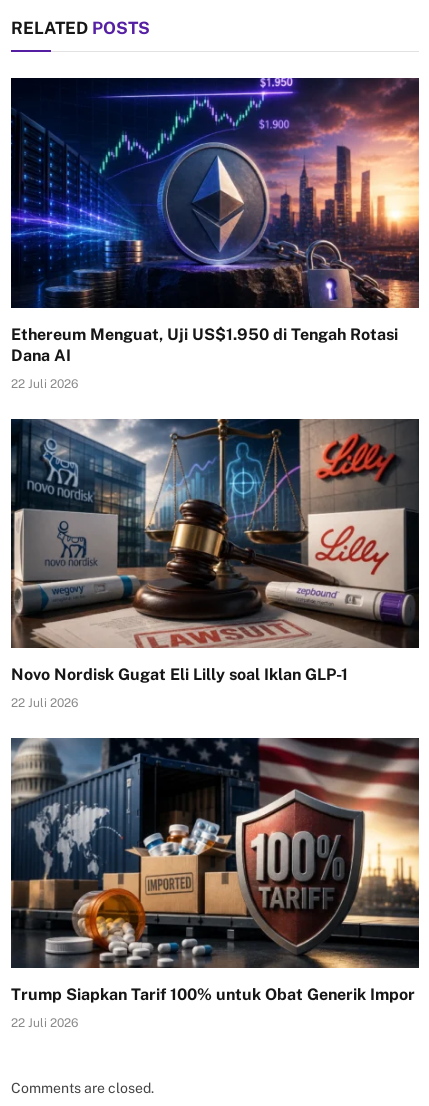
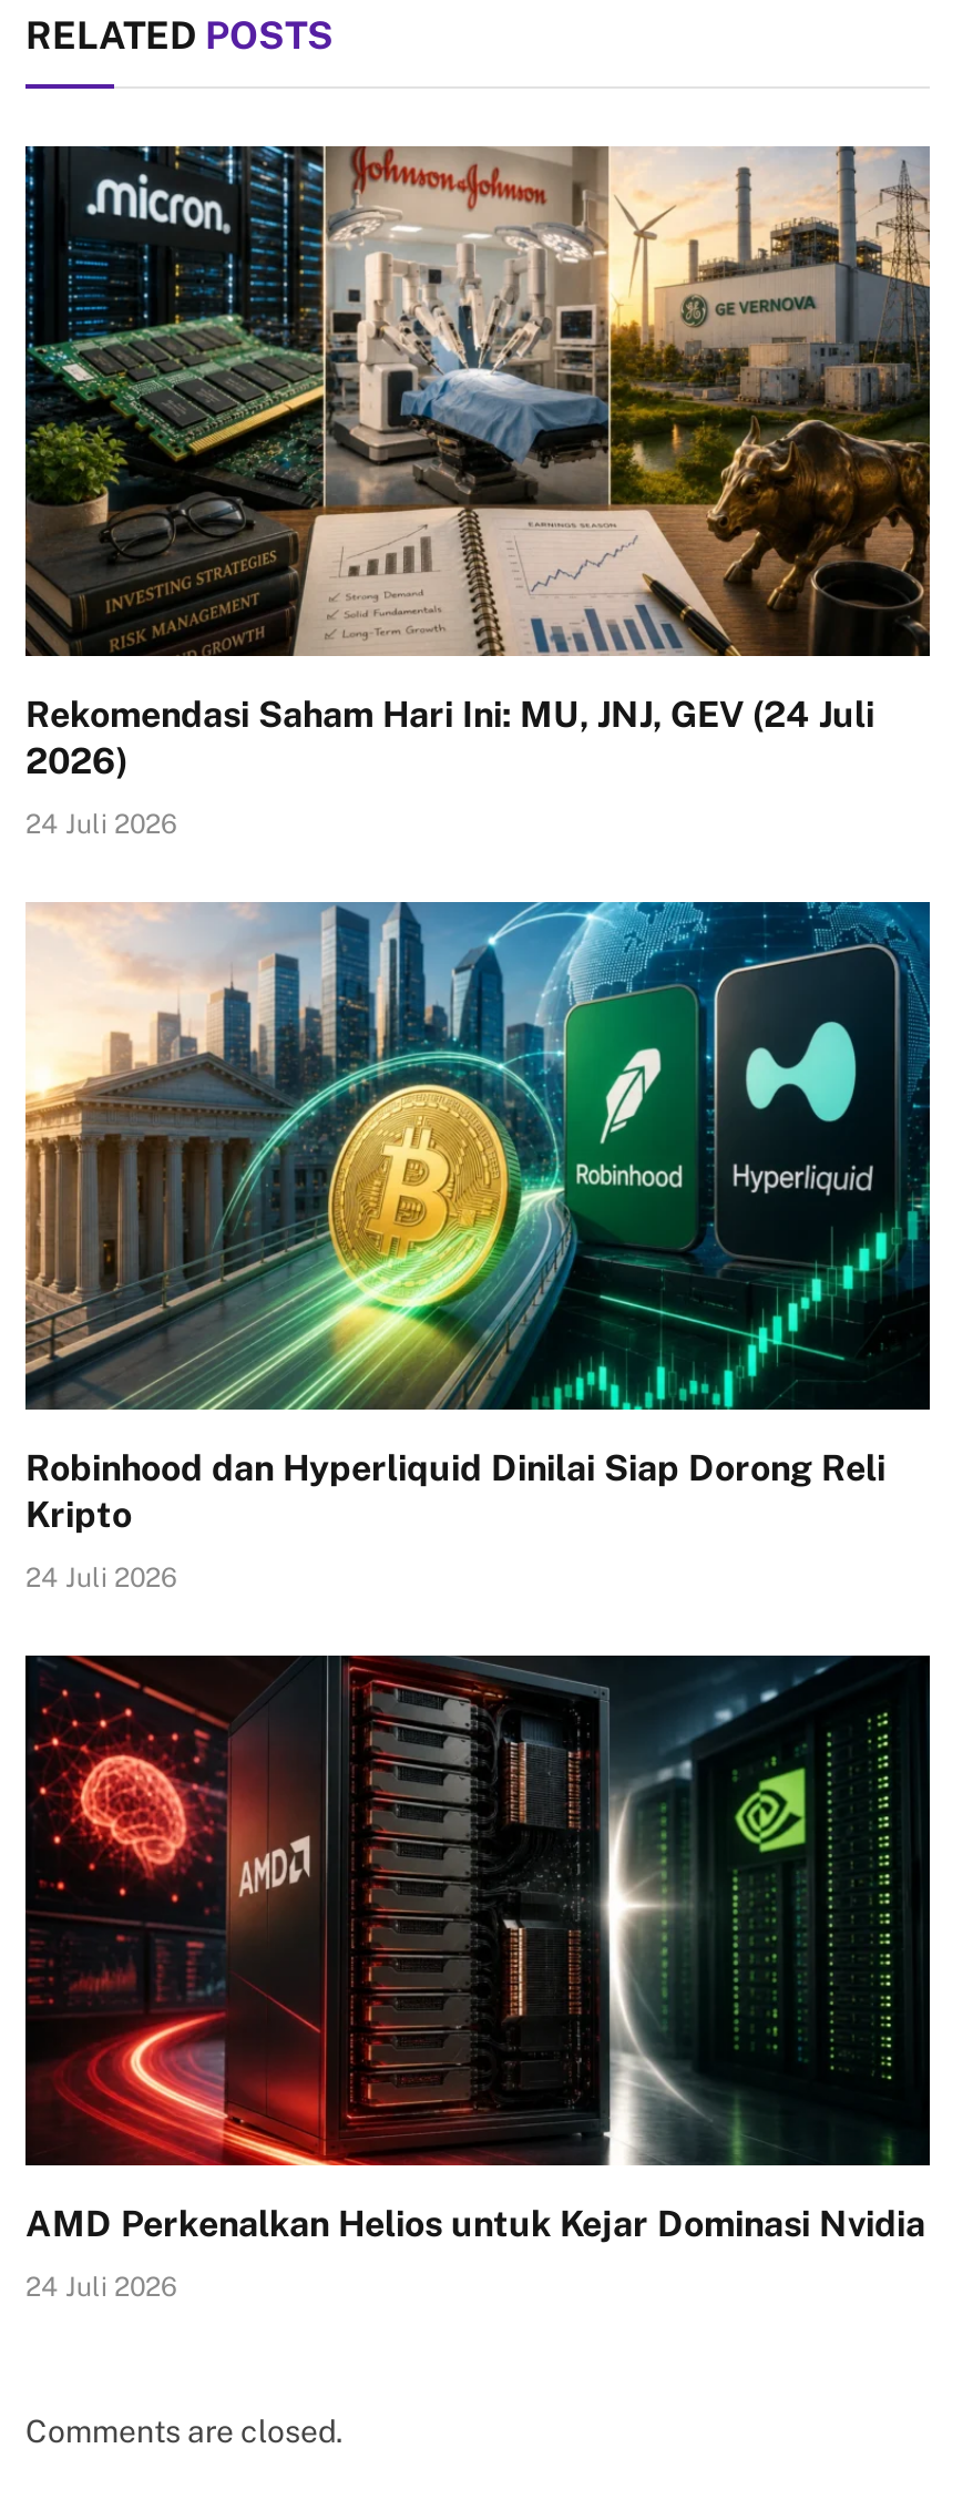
[10,77,420,365] [image] | Ethereum Menguat, Uji US$1.950 di Tengah Rotasi | Dana AI -> [23,144,932,781] [image] | Rekomendasi Saham Hari Ini: MU, JNJ, GEV (24 Juli | 2026)
[11,377,78,391] 22 Juli 2026 -> [25,808,176,839] 24 Juli 2026
[10,418,419,684] [image] | Novo Nordisk Gugat Eli Lilly soal Iklan GLP-1 -> [23,900,932,1536] [image] | Robinhood dan Hyperliquid Dinilai Siap Dorong Reli | Kripto
[11,696,78,710] 22 Juli 2026 -> [25,1563,176,1594] 24 Juli 2026
[10,737,420,1004] [image] | Trump Siapkan Tarif 100% untuk Obat Generik Impor -> [25,1653,932,2244] [image] | AMD Perkenalkan Helios untuk Kejar Dominasi Nvidia
[11,1016,78,1030] 22 Juli 2026 -> [25,2271,176,2302] 24 Juli 2026

